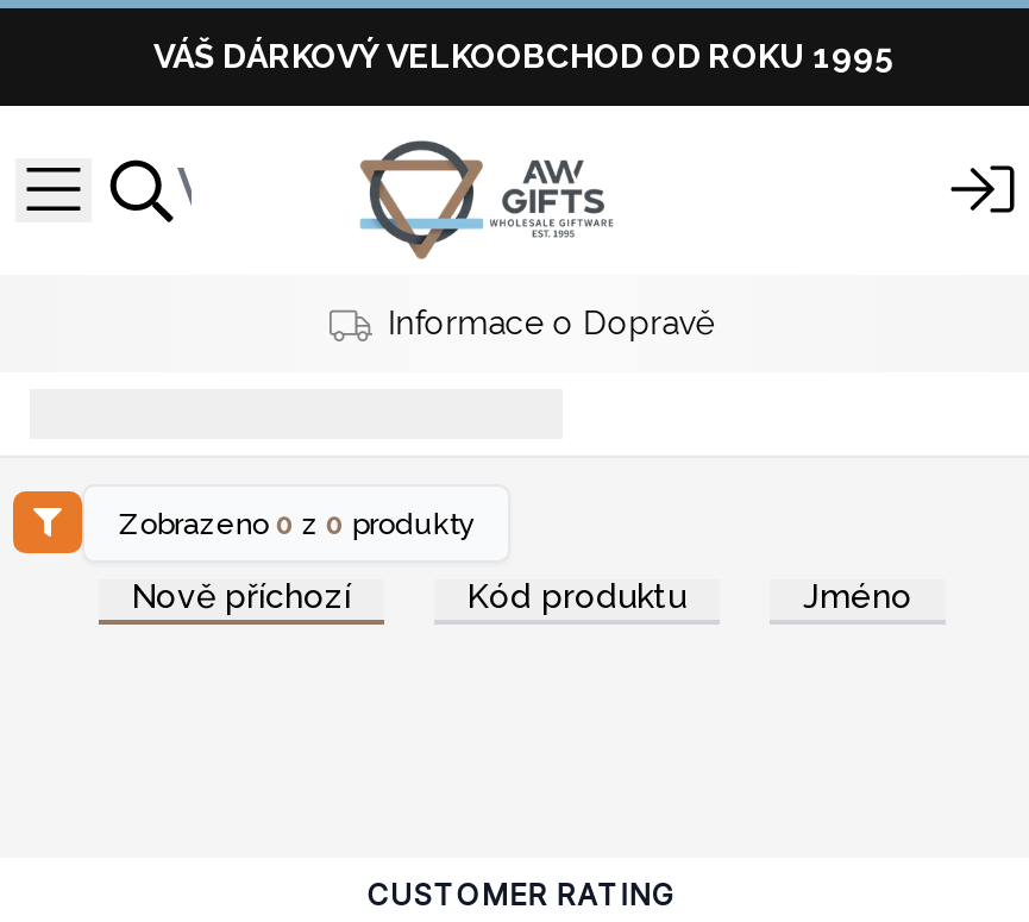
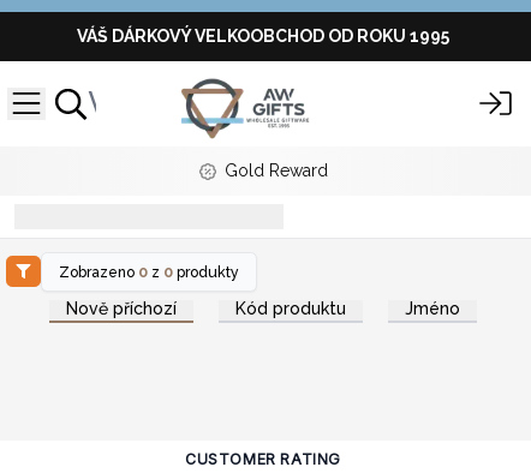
[389,303,714,341] Informace o Dopravě -> [224,161,327,180] Gold Reward

